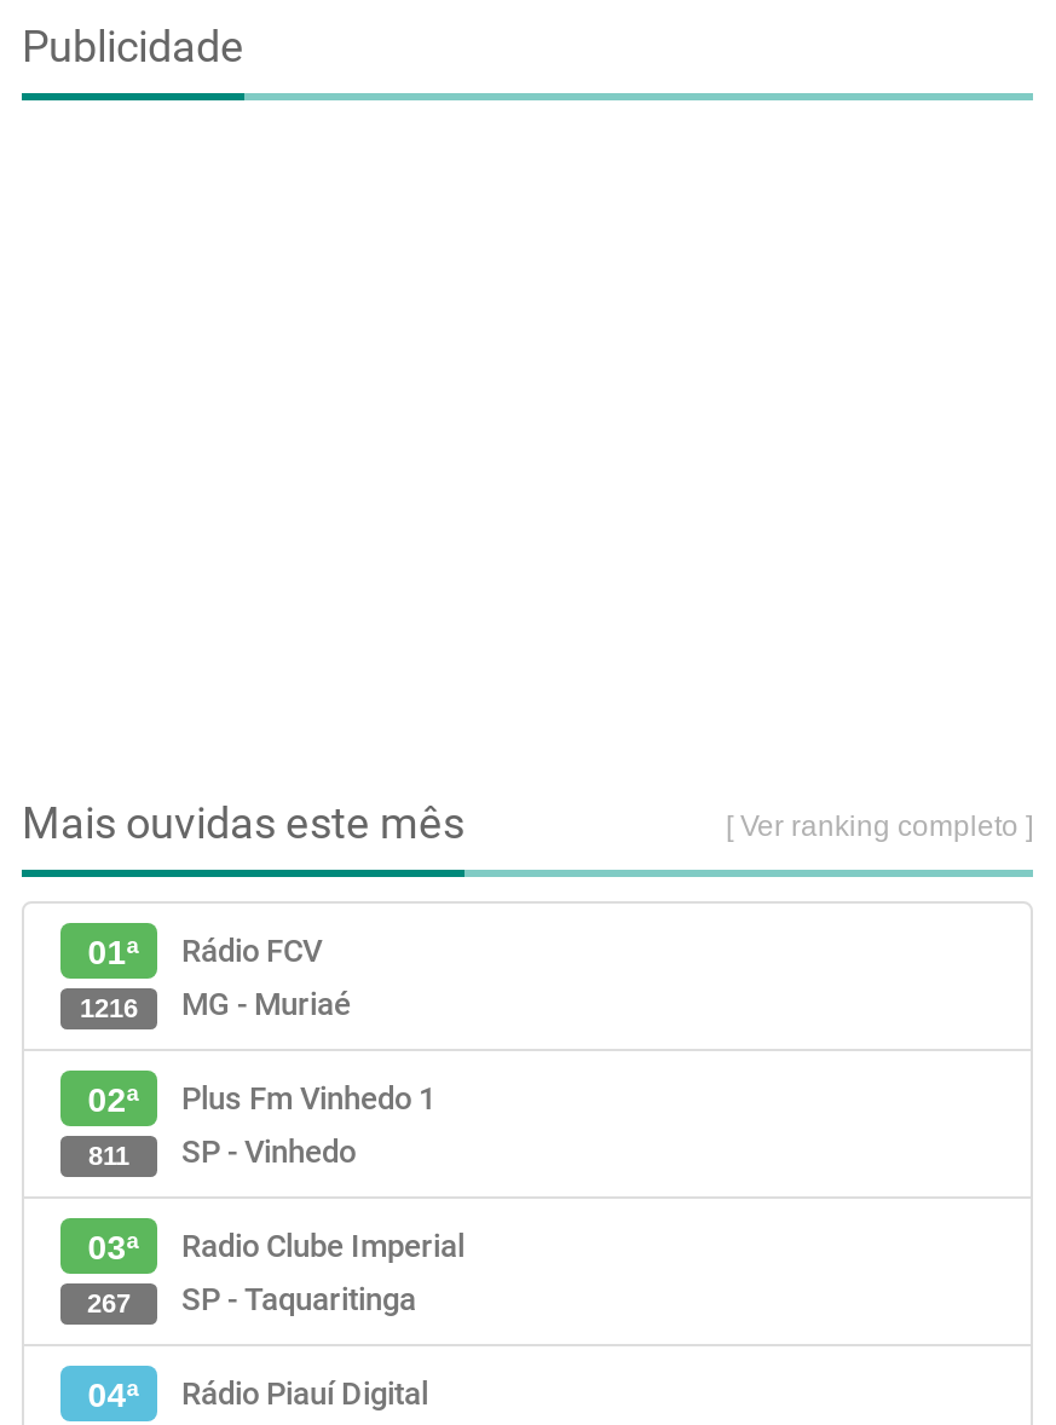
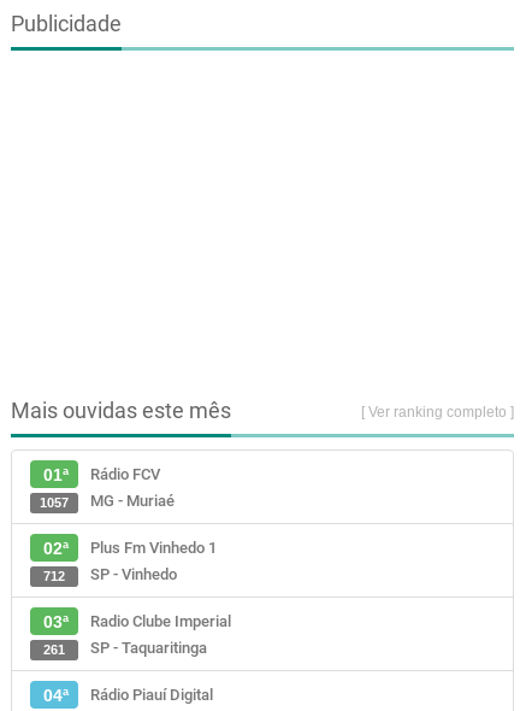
[80,986,351,1022] 1216 MG - Muriaé -> [40,492,175,510] 1057 MG - Muriaé
[88,1133,356,1170] 811 SP - Vinhedo -> [43,565,177,583] 712 SP - Vinhedo
[87,1281,416,1317] 267 SP - Taquaritinga -> [43,639,207,657] 261 SP - Taquaritinga

